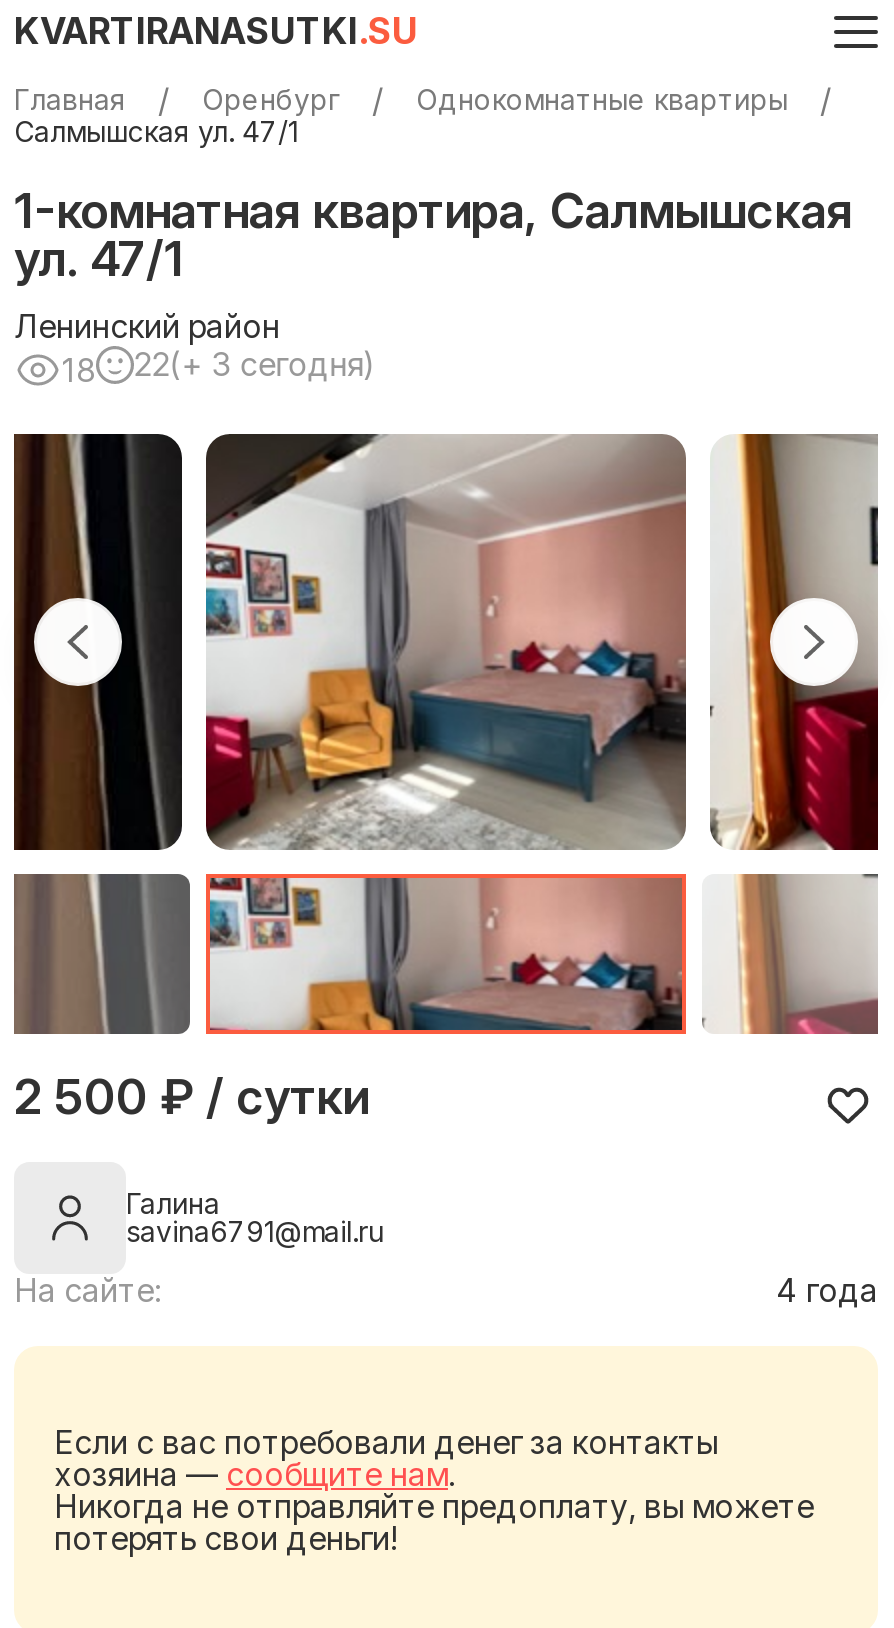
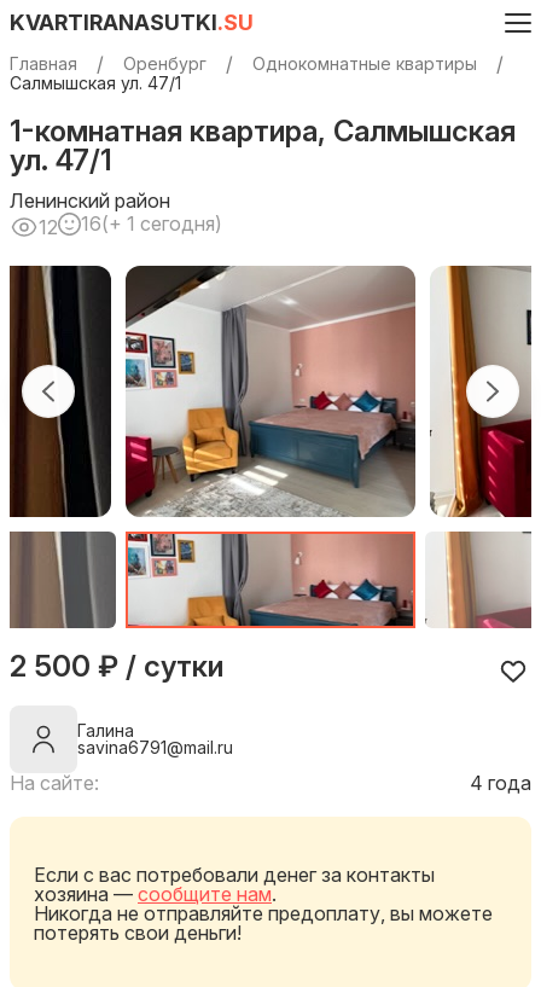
[62,350,96,390] 18 -> [39,215,58,239] 12
[134,345,376,385] 22(+ 3 сегодня) -> [81,212,222,236] 16(+ 1 сегодня)

